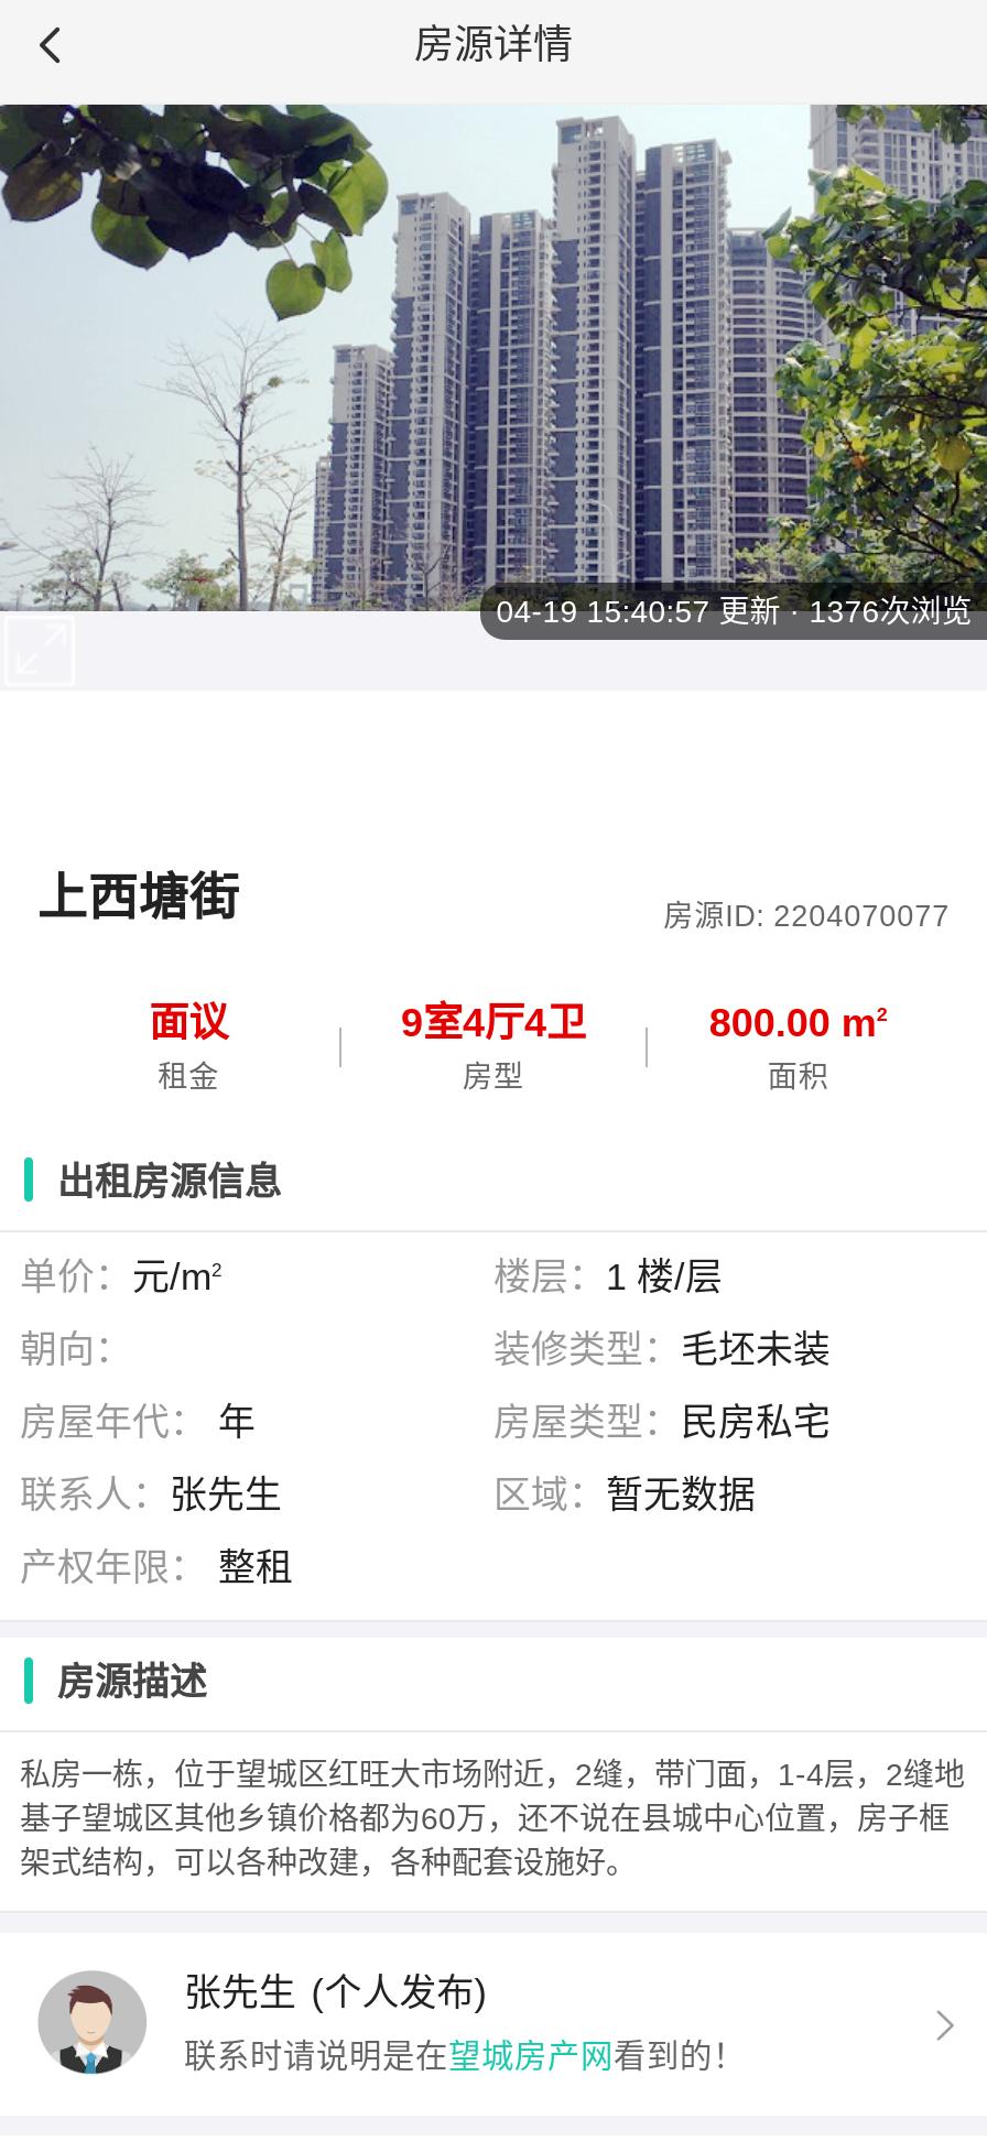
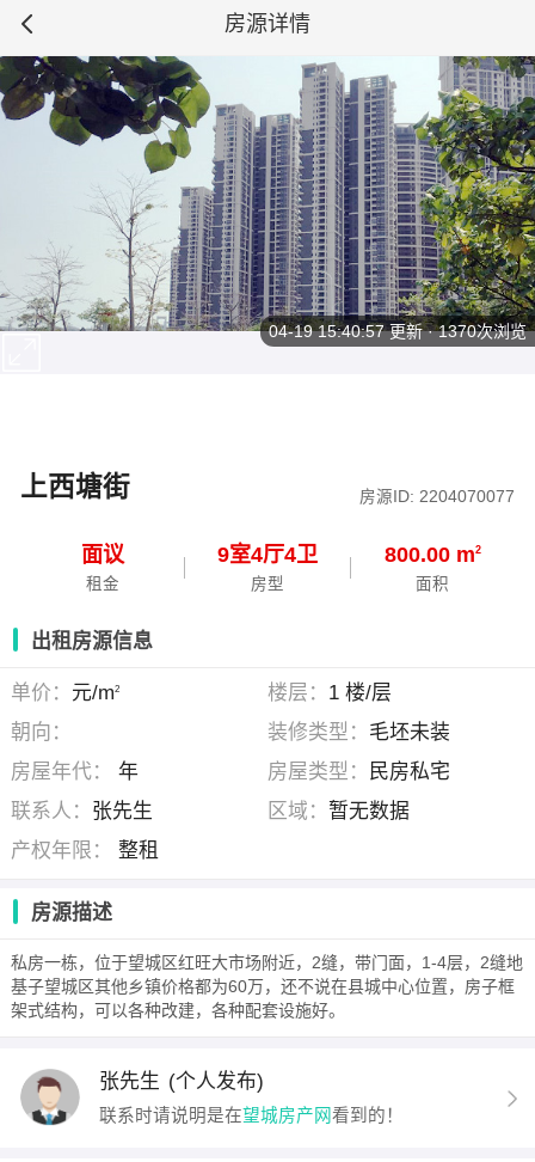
[496,594,972,629] 04-19 15:40:57更新 · 1376次浏览 -> [269,322,527,341] 04-19 15:40:57更新 · 1370次浏览

